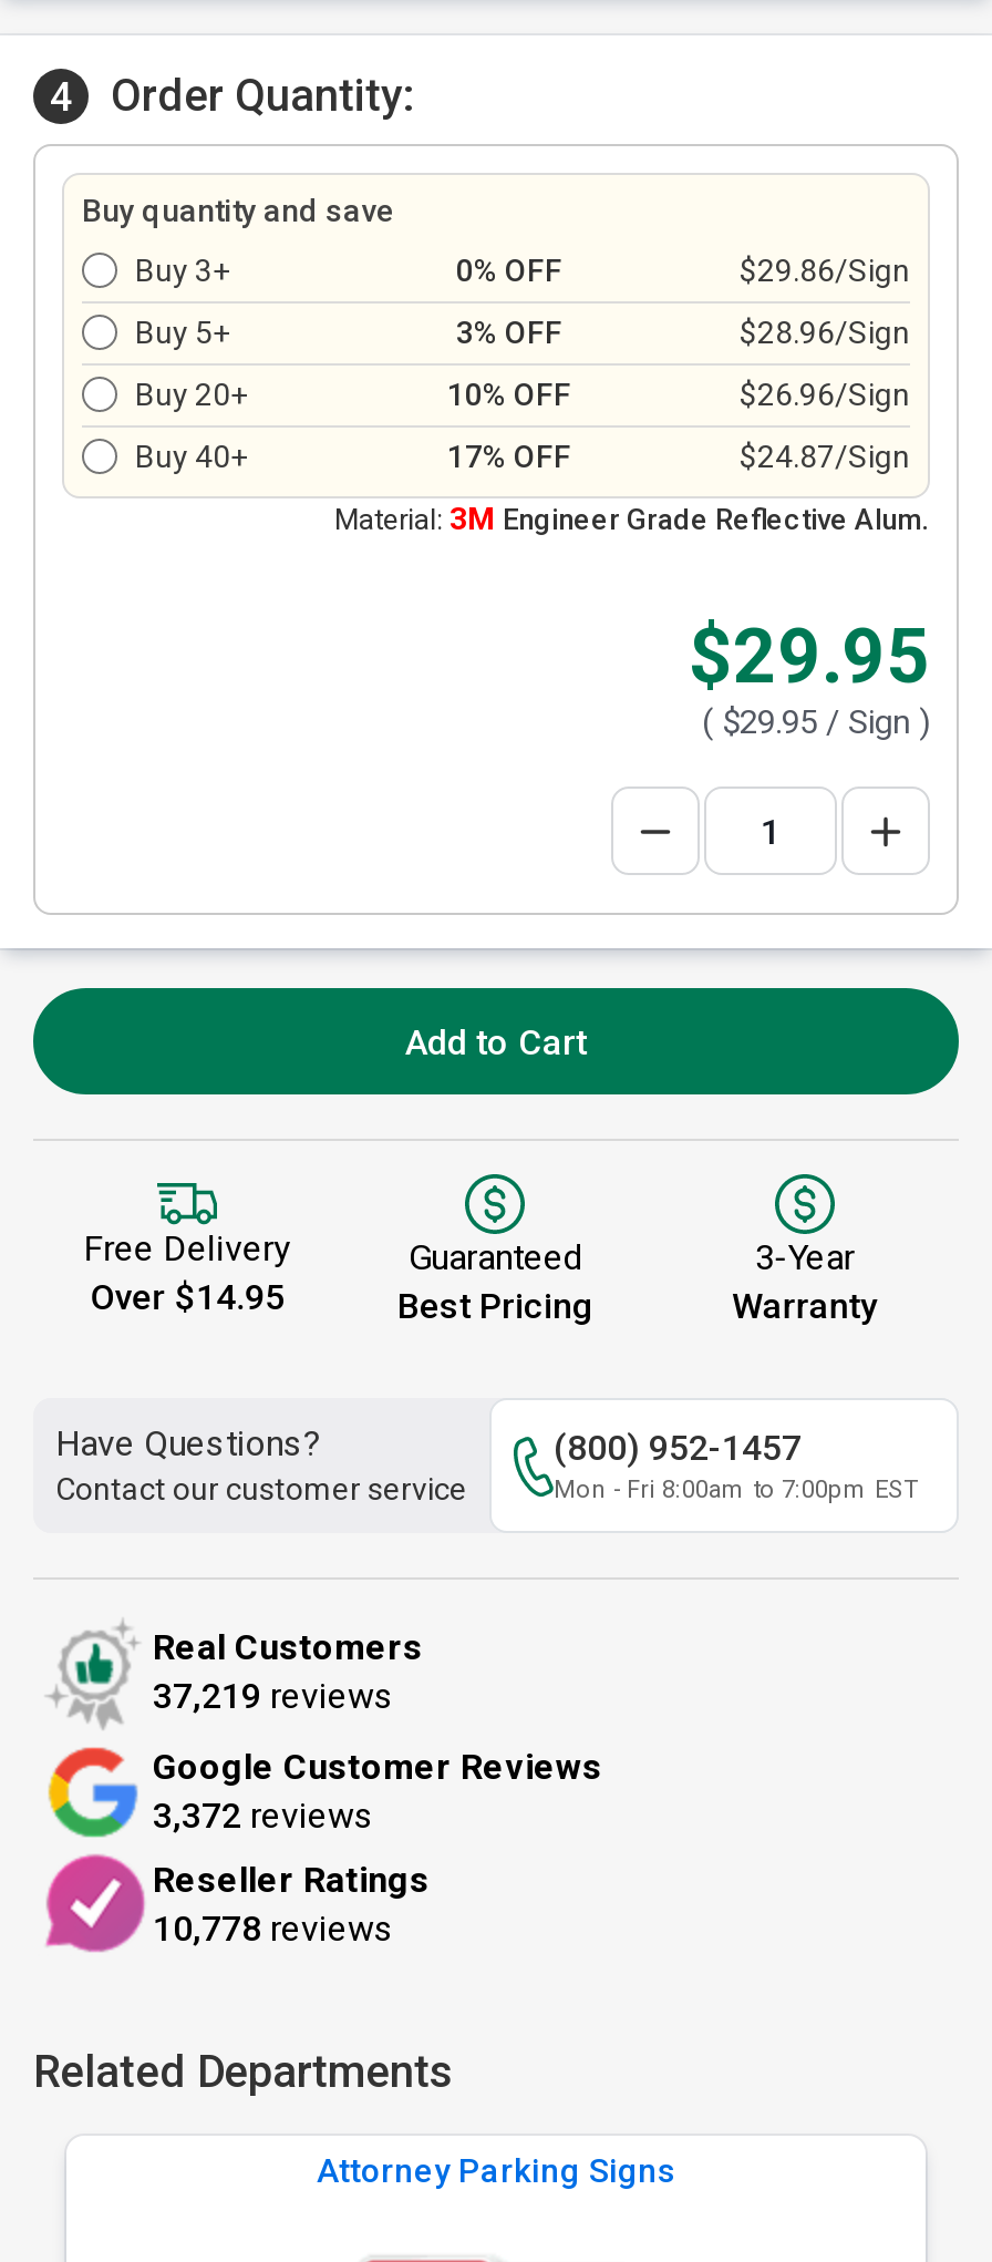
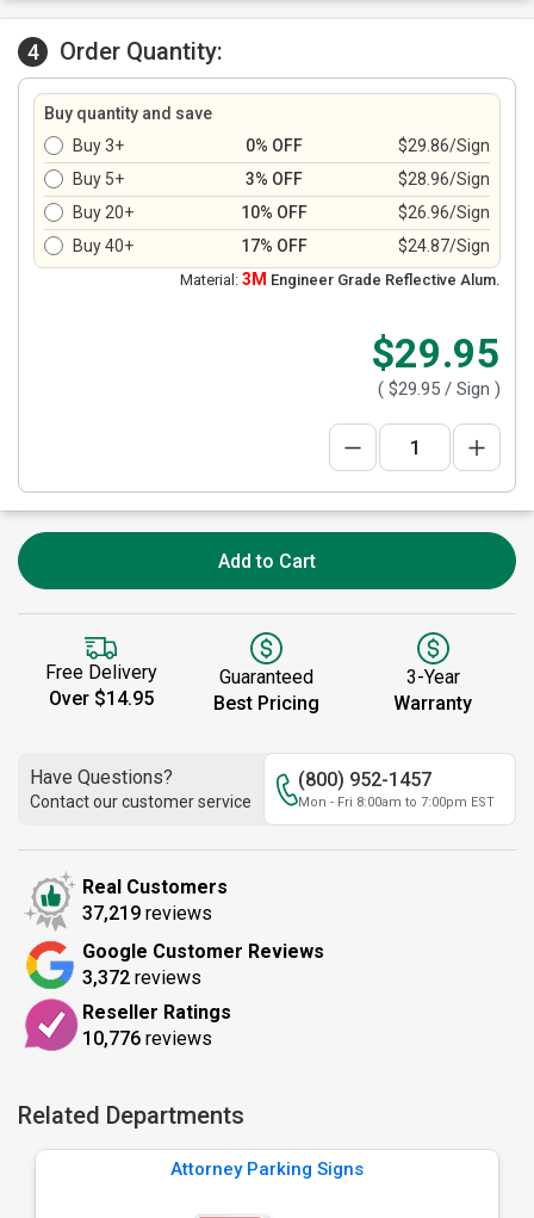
[153,1906,394,1949] 10,778 reviews -> [82,1027,212,1049] 10,776 reviews

